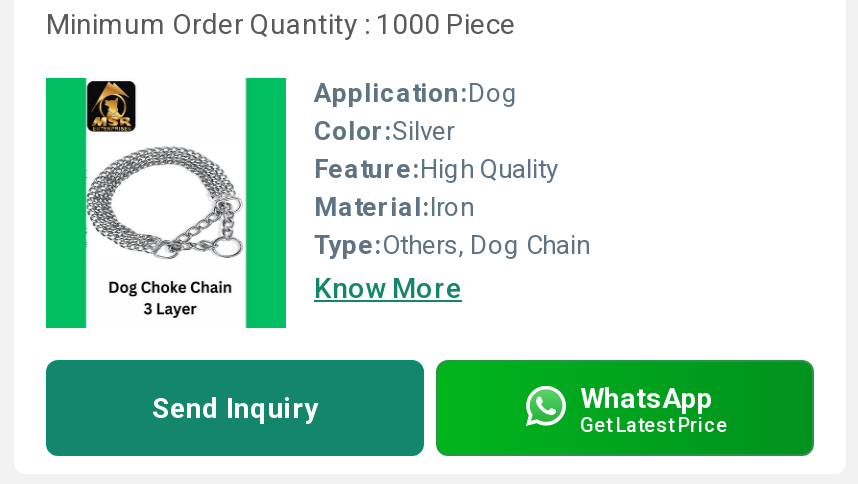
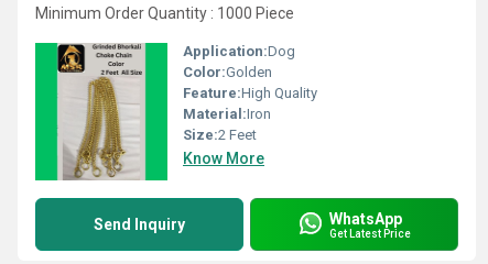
[88,80,454,328] [image] | Color:Silver -> [57,43,272,182] [image] | Color:Golden
[314,230,590,260] Type:Others, Dog Chain -> [183,127,257,143] Size:2 Feet

